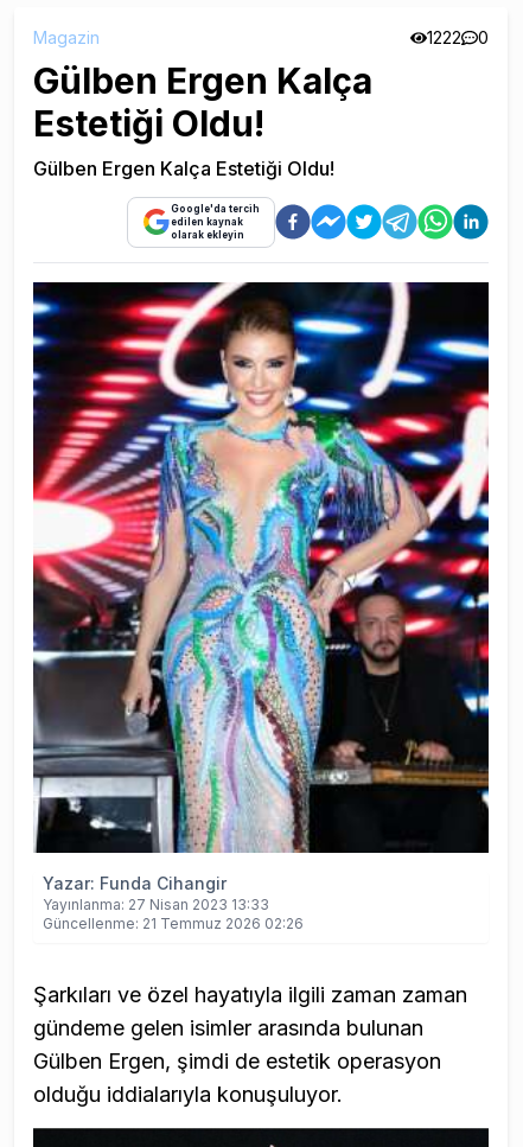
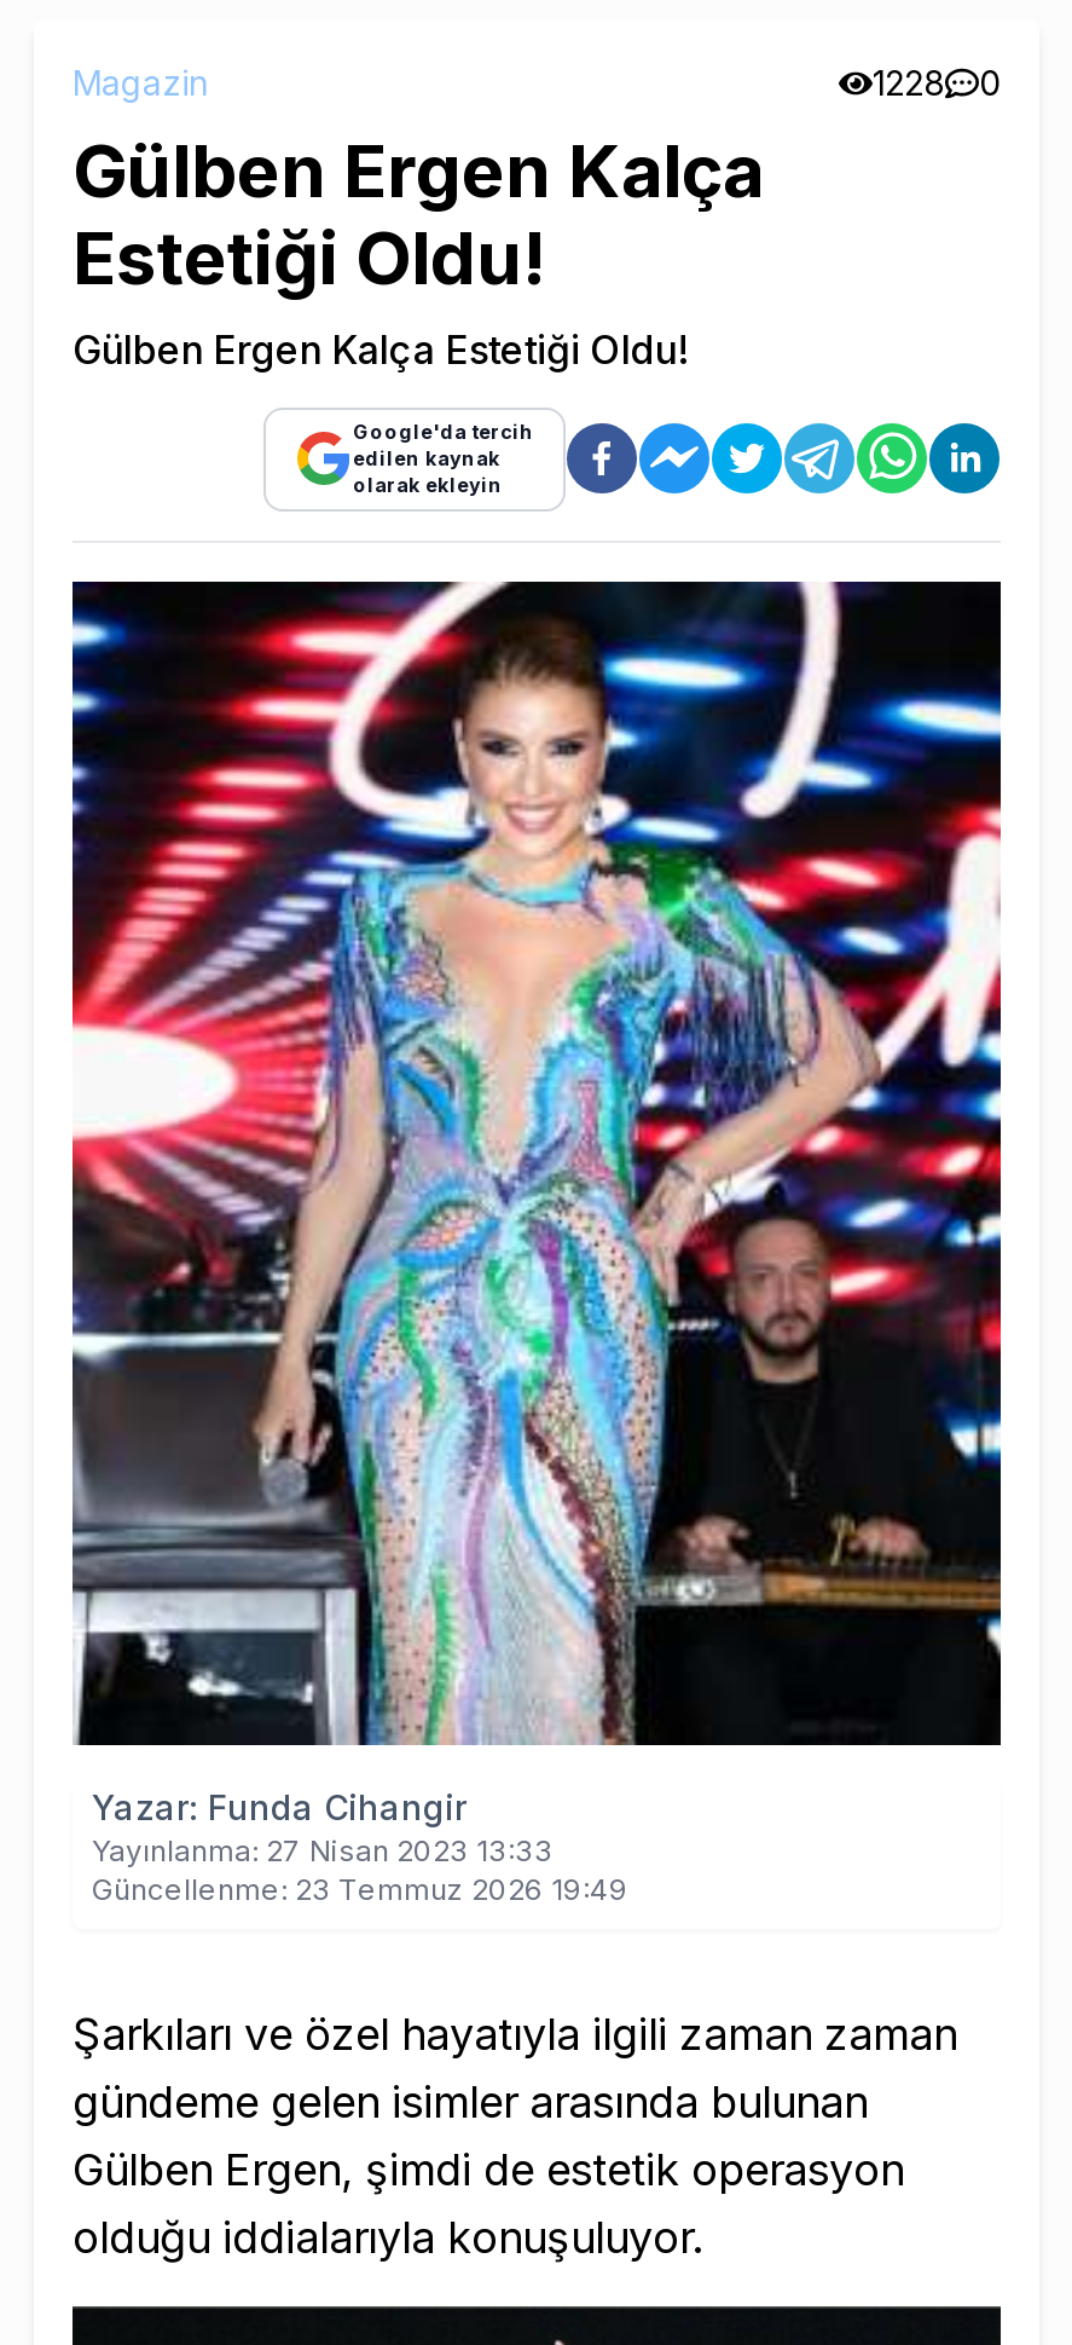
[427,27,489,47] 1222 0 -> [873,61,1001,102] 1228 0
[43,915,304,933] Güncellenme: 21 Temmuz 2026 02:26 -> [92,1872,628,1908] Güncellenme: 23 Temmuz 2026 19:49

